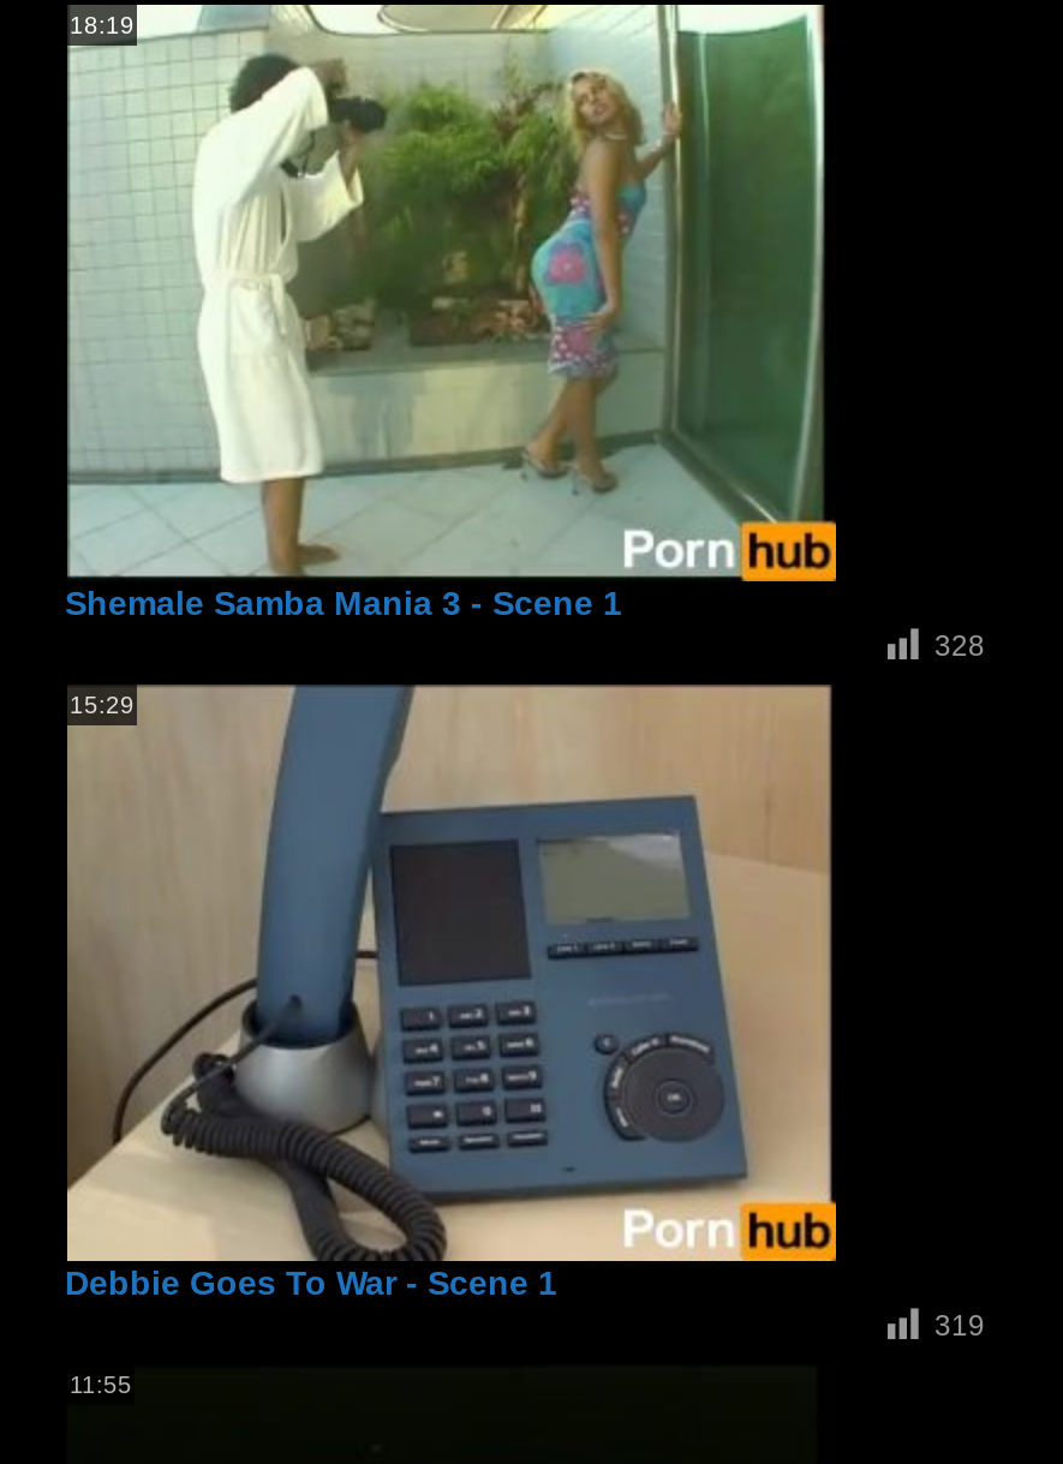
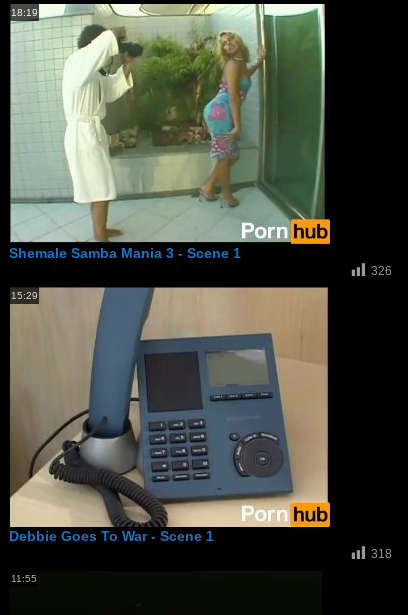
[934,630,985,663] 328 -> [371,264,392,278] 326
[934,1310,985,1343] 319 -> [371,547,392,561] 318

